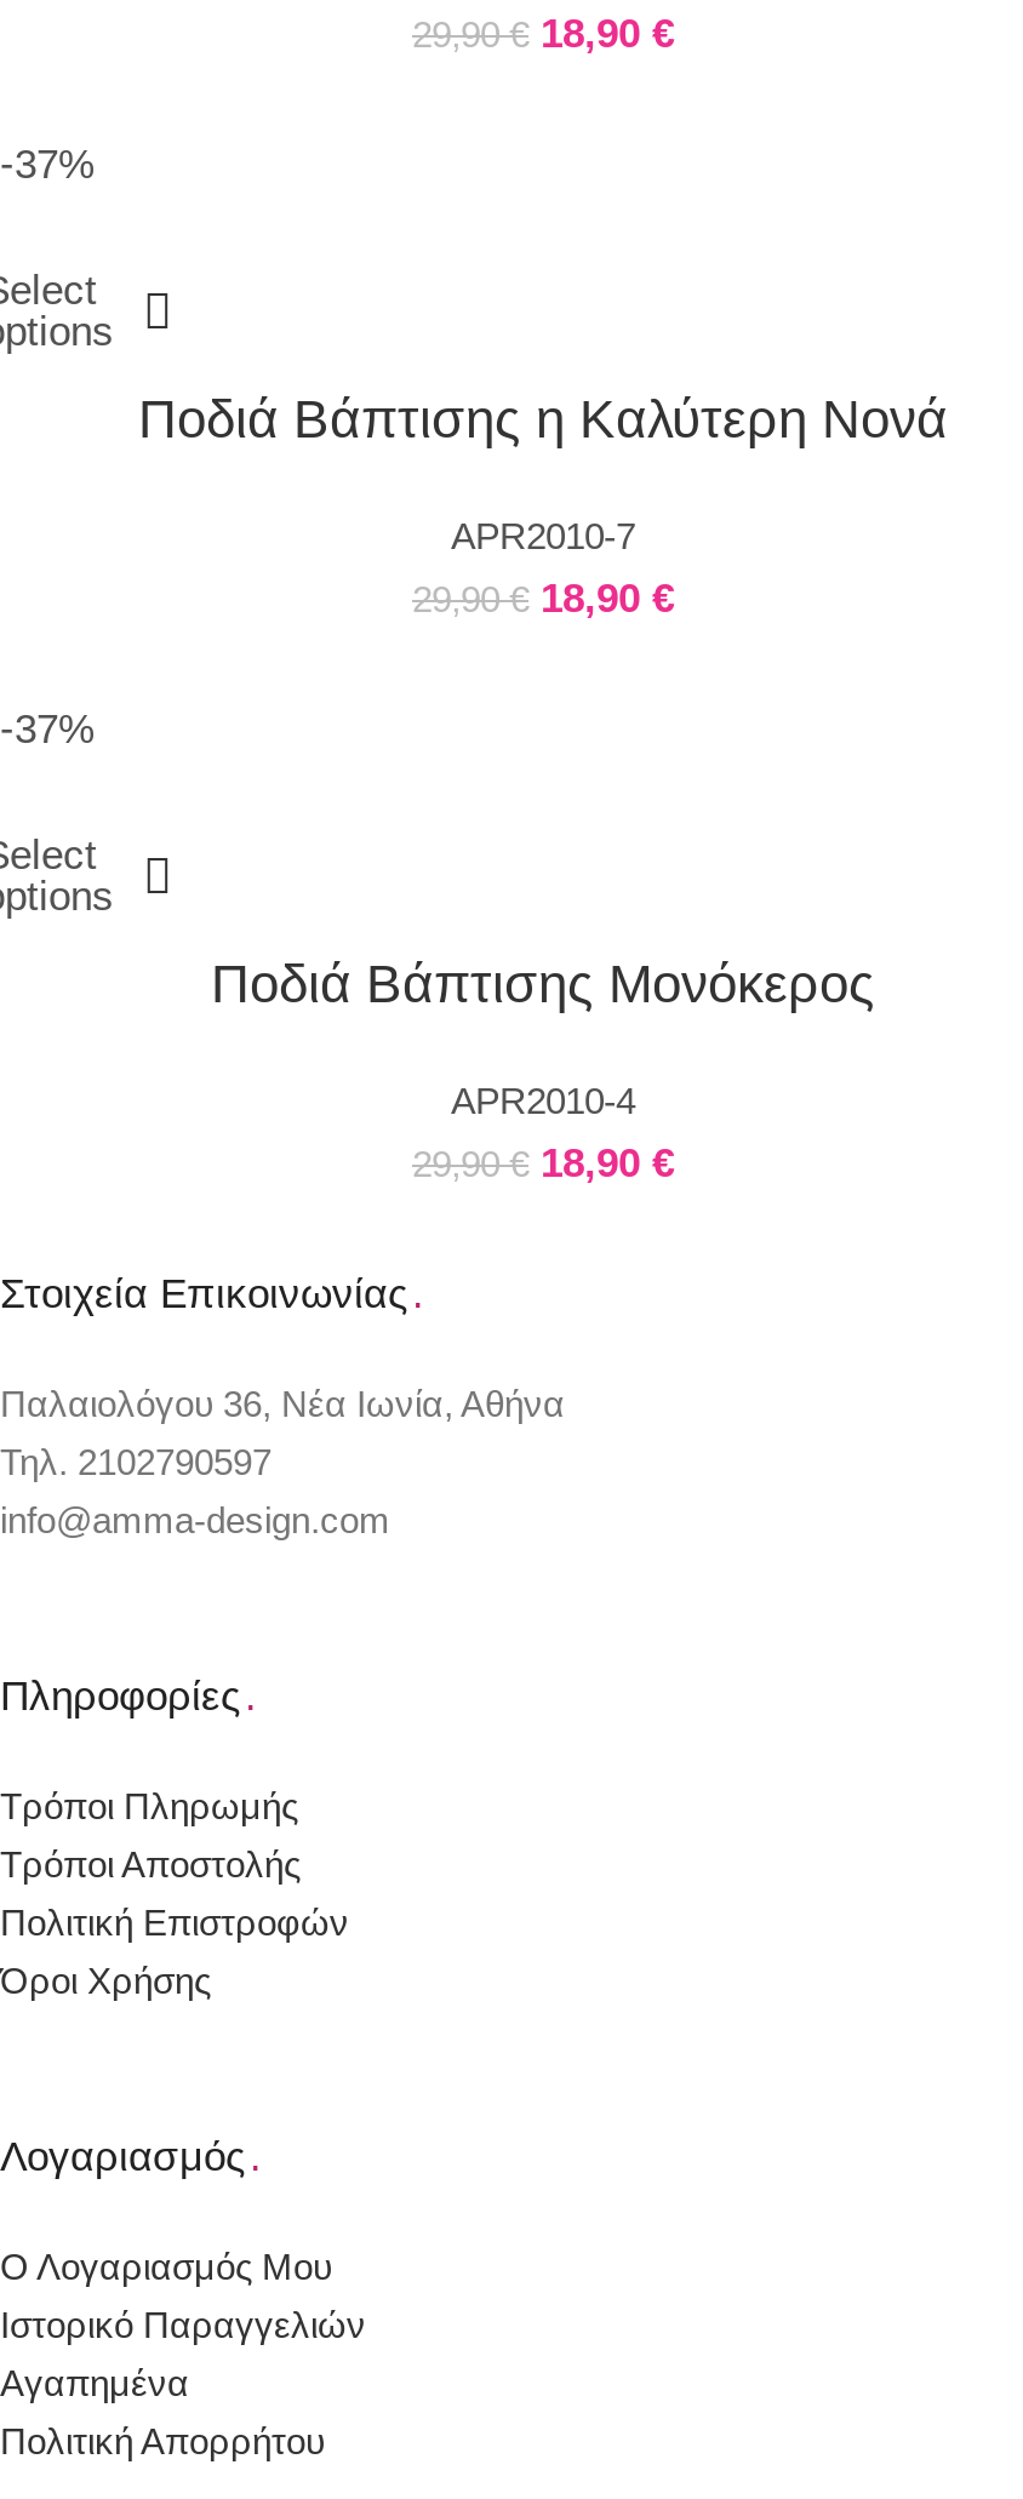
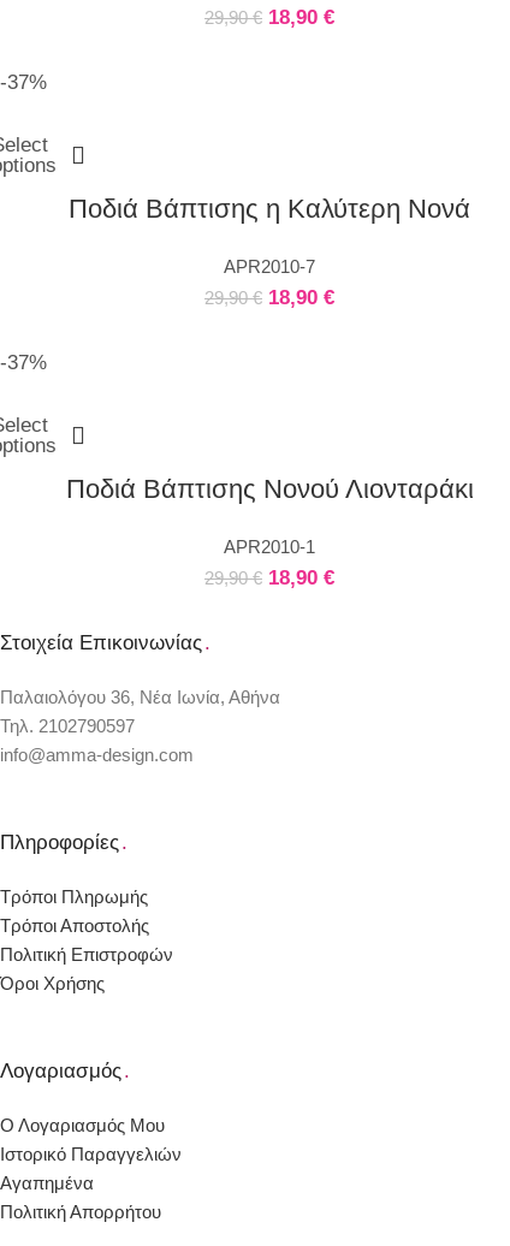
[211,954,875,1014] Ποδιά Βάπτισης Μονόκερος -> [66,474,473,504] Ποδιά Βάπτισης Νονού Λιονταράκι
[451,1080,635,1121] APR2010-4 -> [224,536,315,557] APR2010-1

